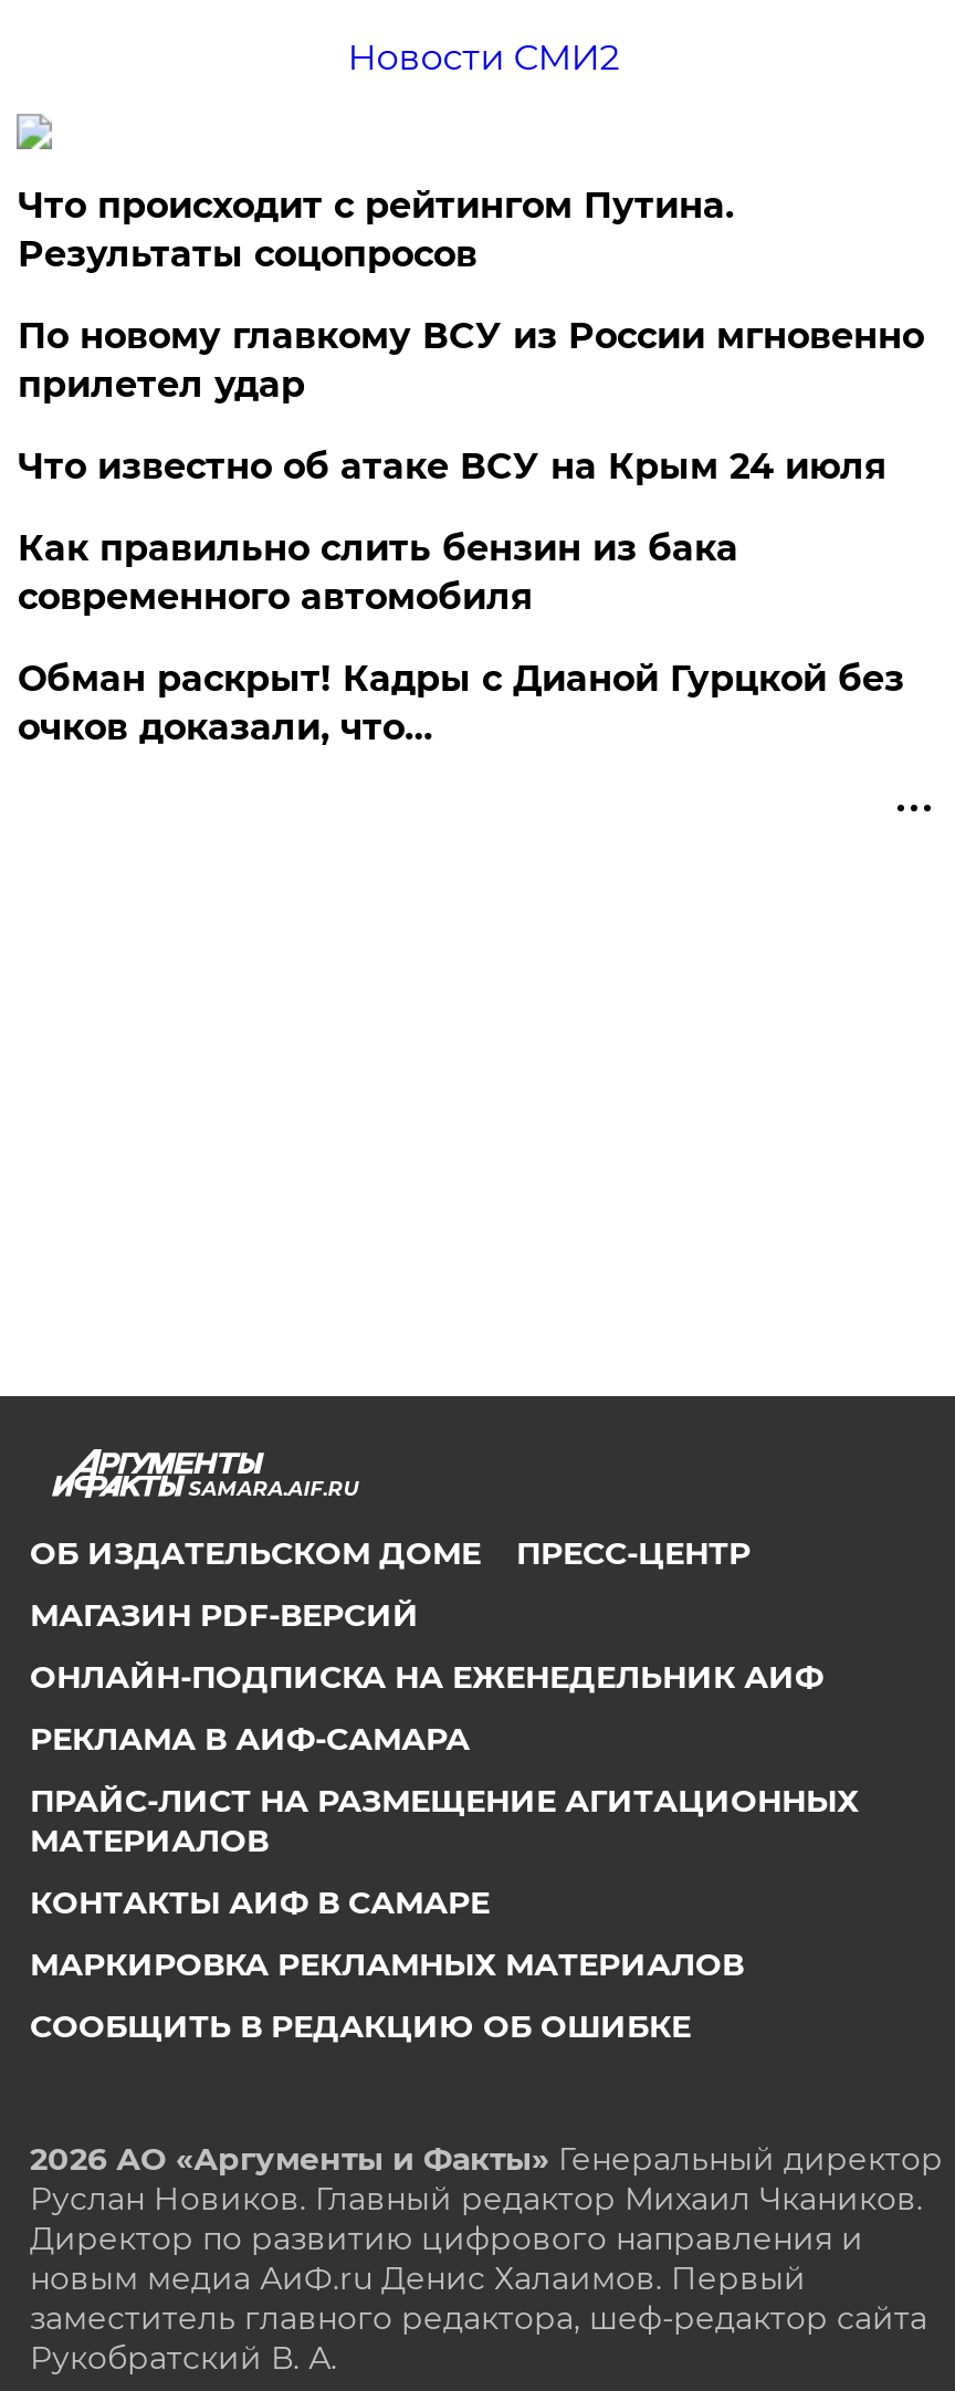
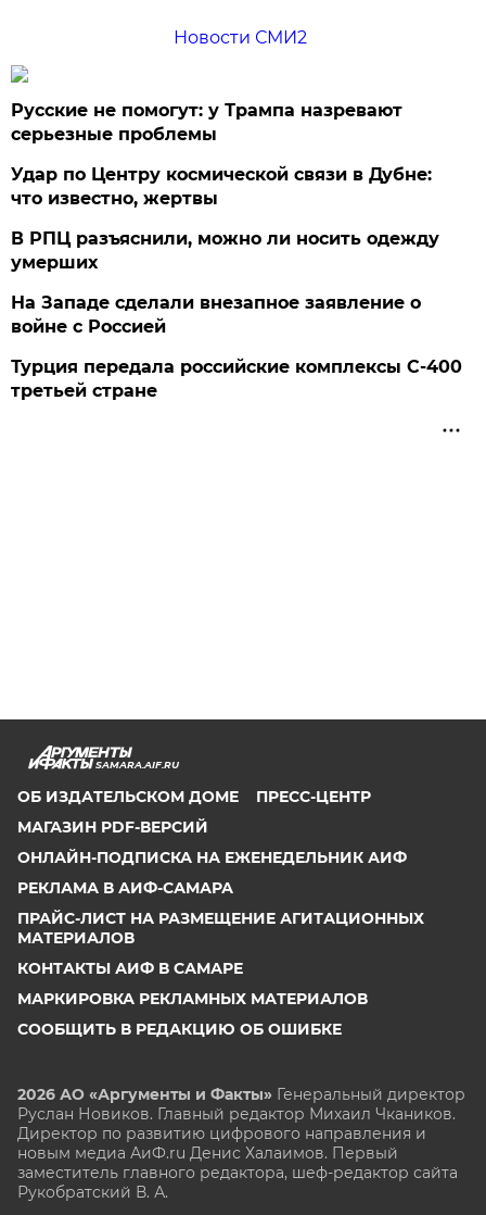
[17,185,734,275] Что происходит с рейтингом Путина. | Результаты соцопросов -> [11,100,403,145] Русские не помогут: у Трампа назревают | серьезные проблемы
[17,315,924,406] По новому главкому ВСУ из России мгновенно | прилетел удар -> [11,164,432,209] Удар по Центру космической связи в Дубне: | что известно, жертвы
[17,445,886,487] Что известно об атаке ВСУ на Крым 24 июля -> [11,228,440,273] В РПЦ разъяснили, можно ли носить одежду | умерших
[17,527,738,618] Как правильно слить бензин из бака | современного автомобиля -> [11,292,421,337] На Западе сделали внезапное заявление о | войне с Россией
[17,658,904,748] Обман раскрыт! Кадры с Дианой Гурцкой без | очков доказали, что… -> [11,356,463,401] Турция передала российские комплексы С-400 | третьей стране

